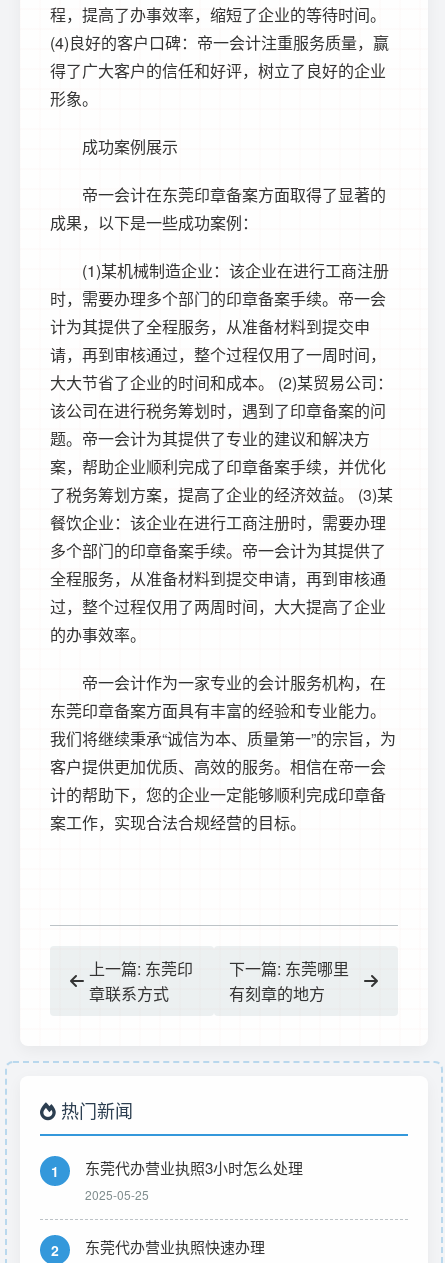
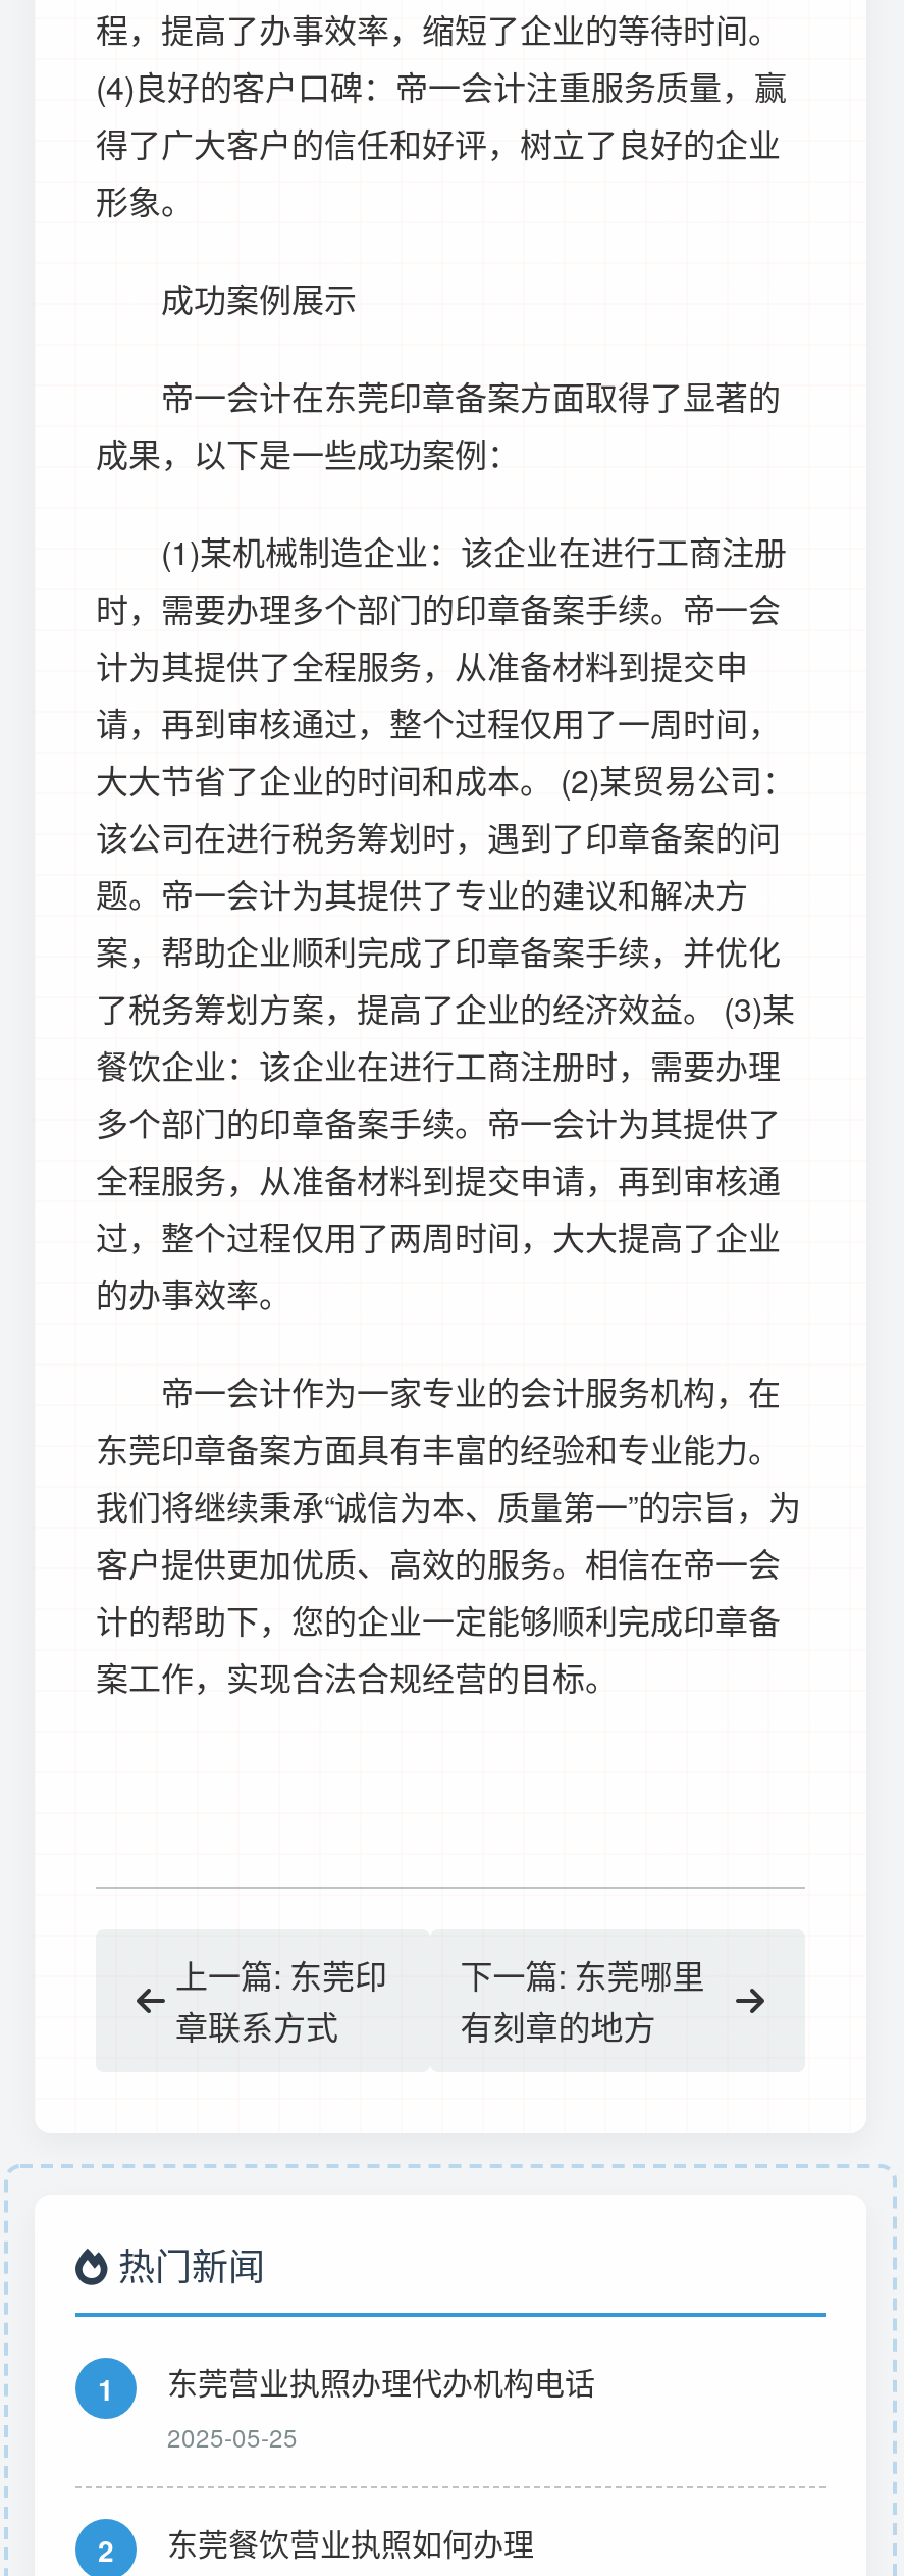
[85,1157,303,1178] 东莞代办营业执照3小时怎么处理 -> [167,2360,595,2403] 东莞营业执照办理代办机构电话
[85,1236,265,1257] 东莞代办营业执照快速办理 -> [167,2521,534,2564] 东莞餐饮营业执照如何办理

